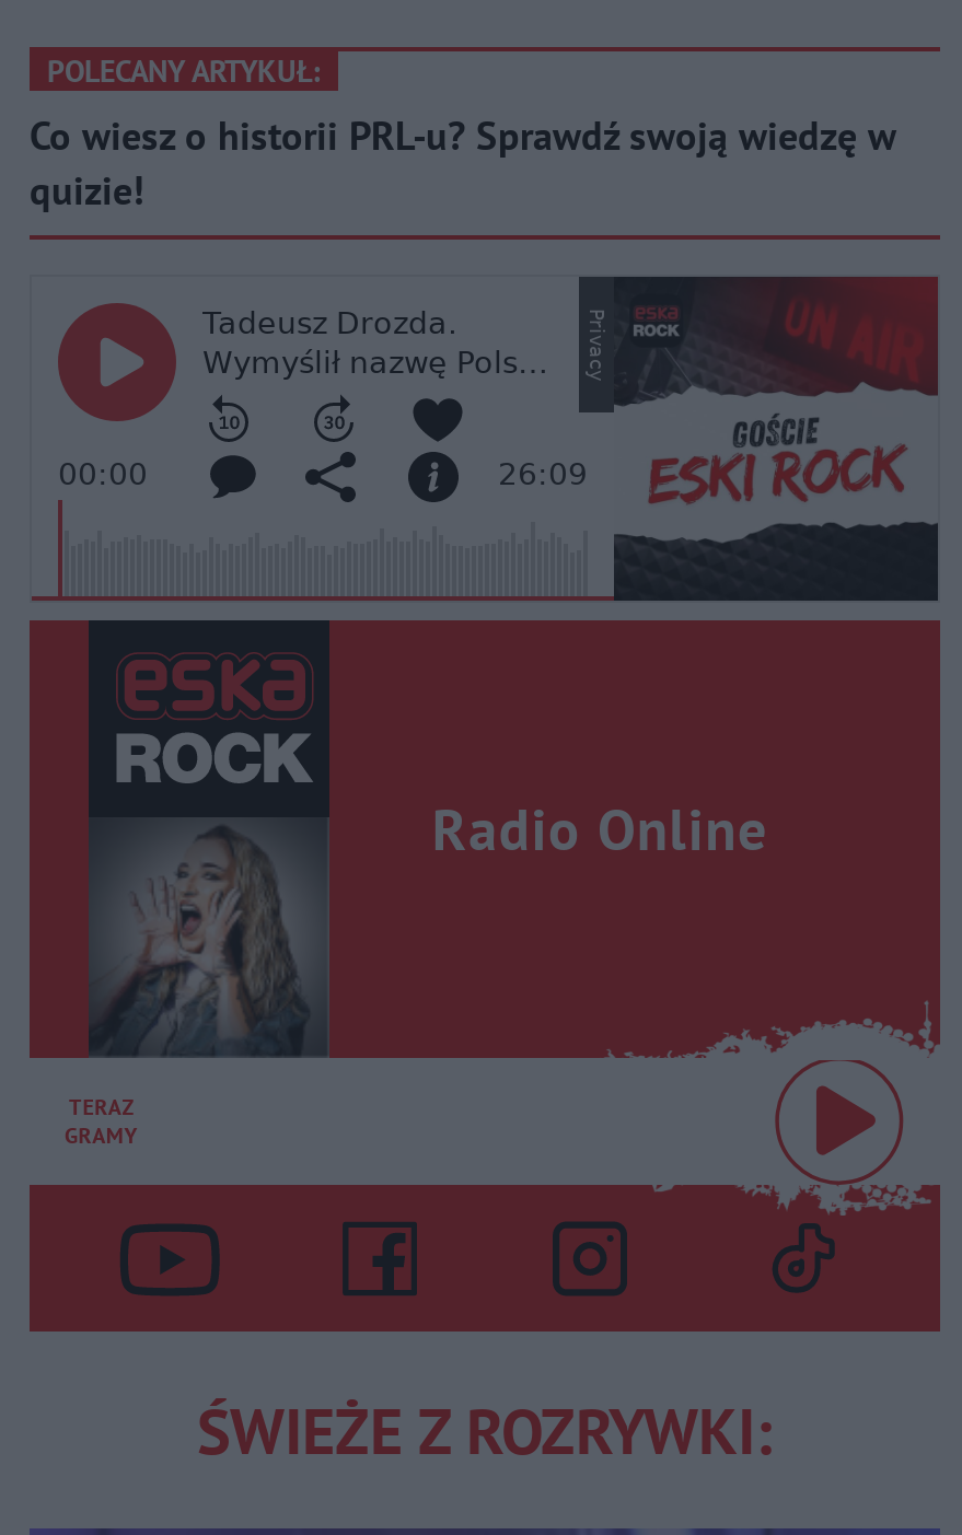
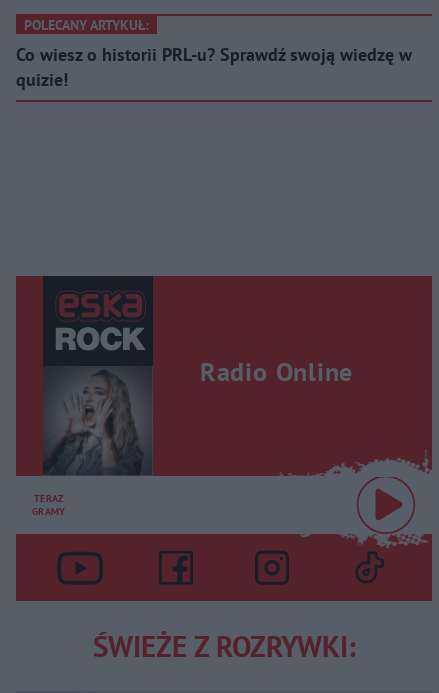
[30,275,940,603] [image] -> none

